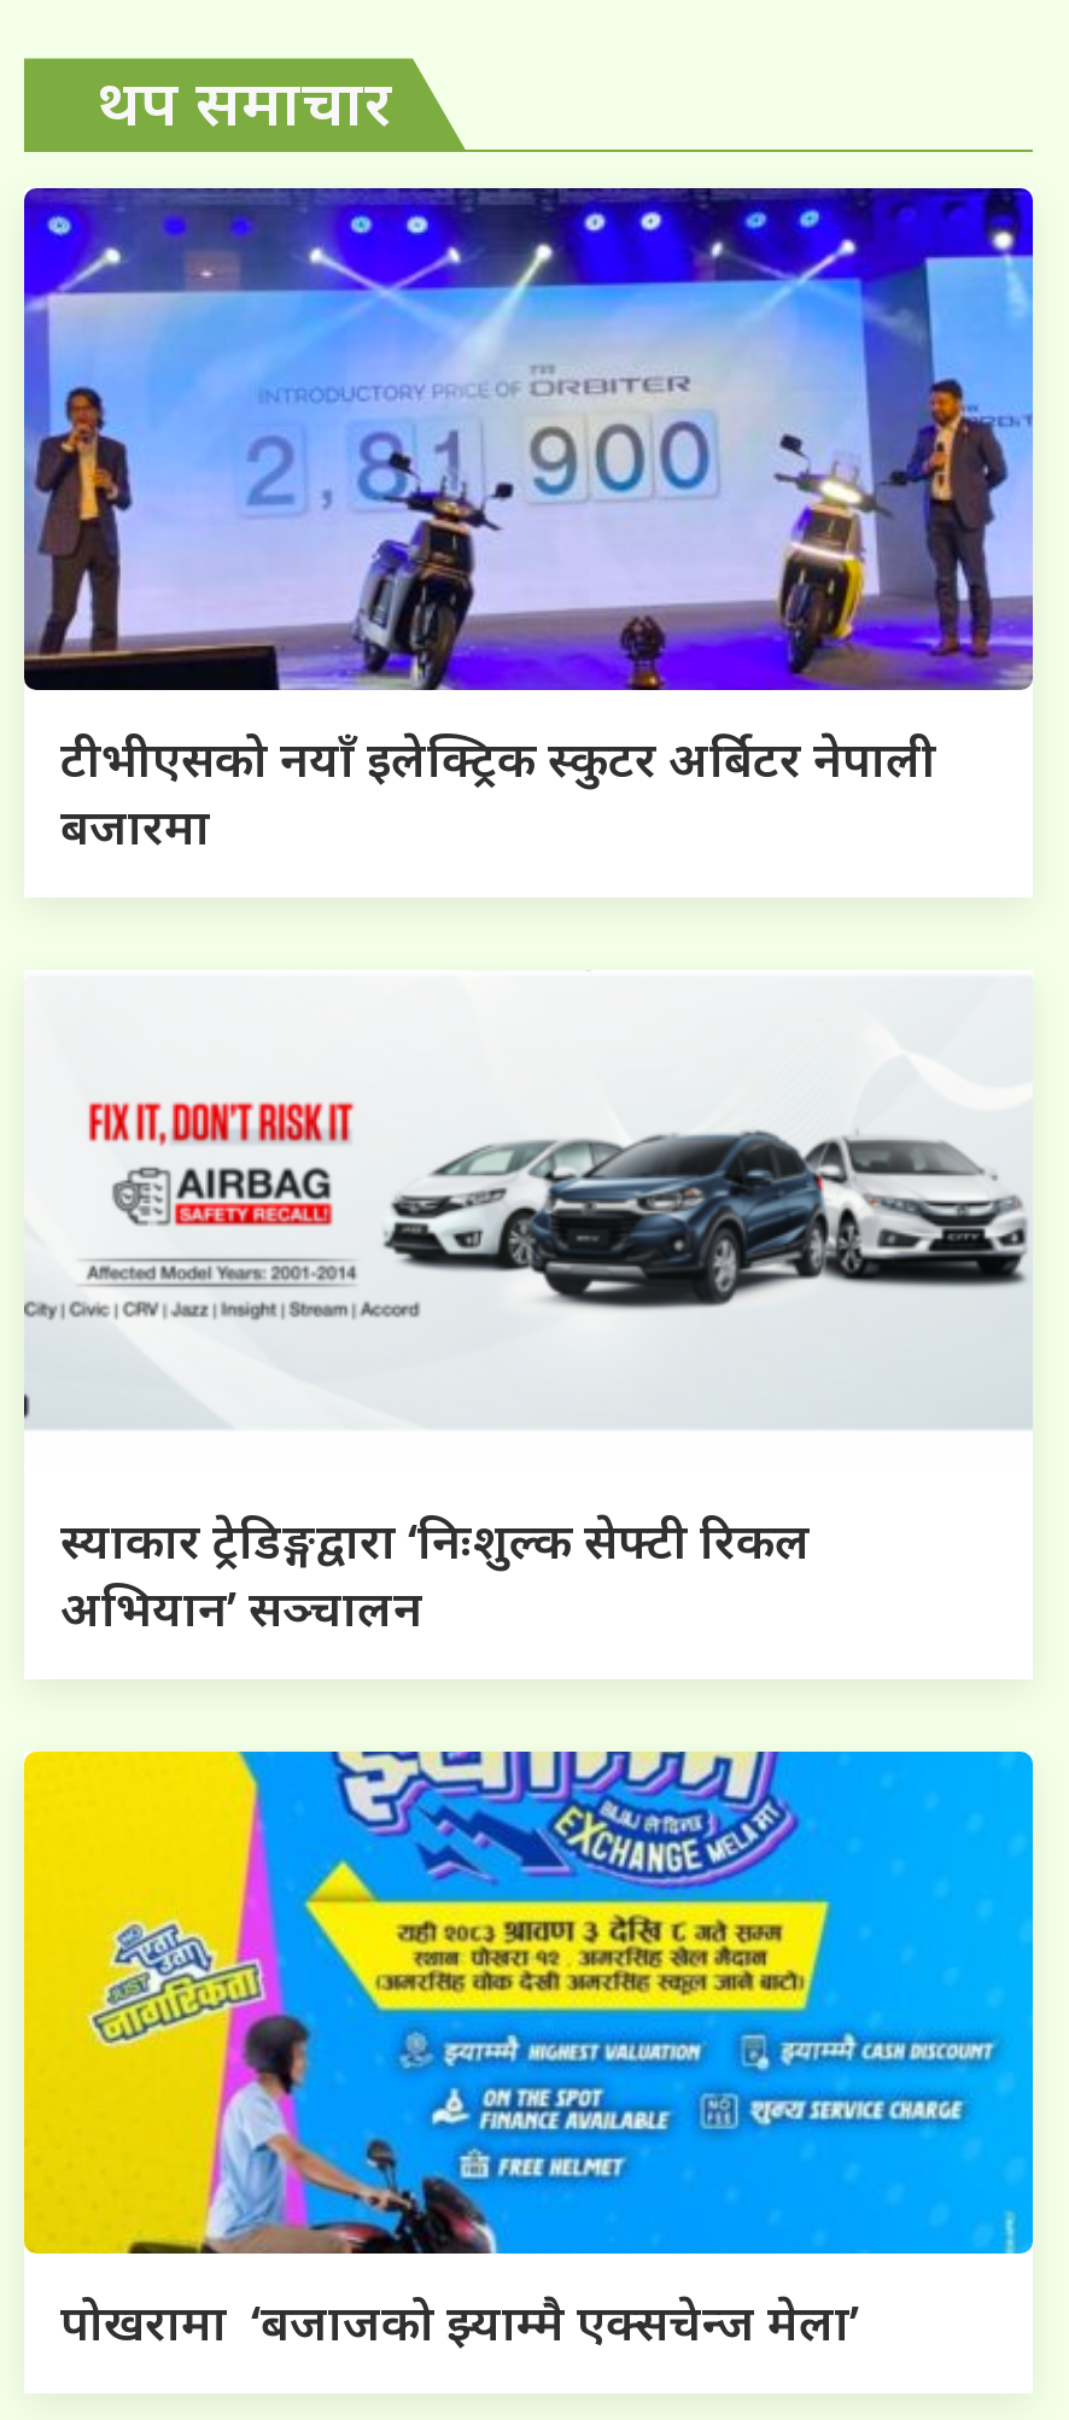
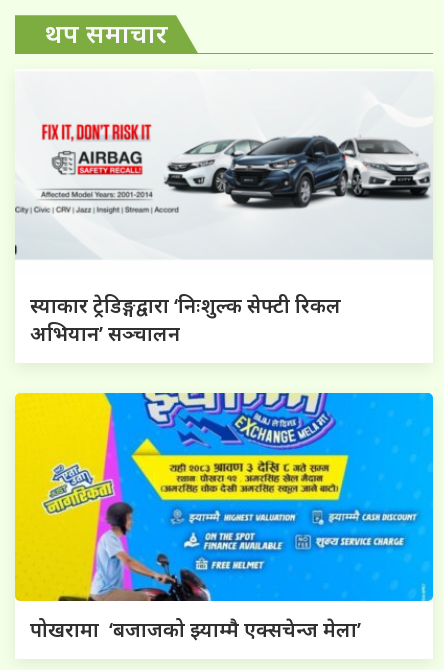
[22,186,1035,860] [image] | टीभीएसको नयाँ इलेक्ट्रिक स्कुटर अर्बिटर नेपाली | बजारमा -> none

